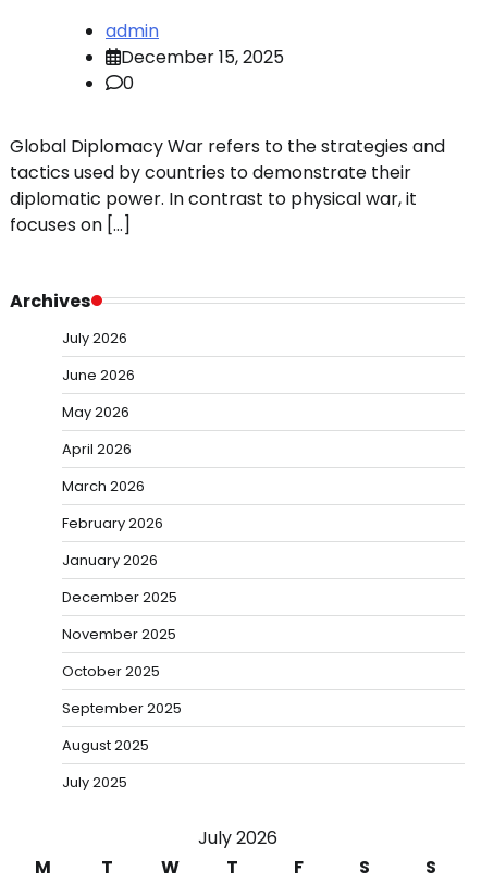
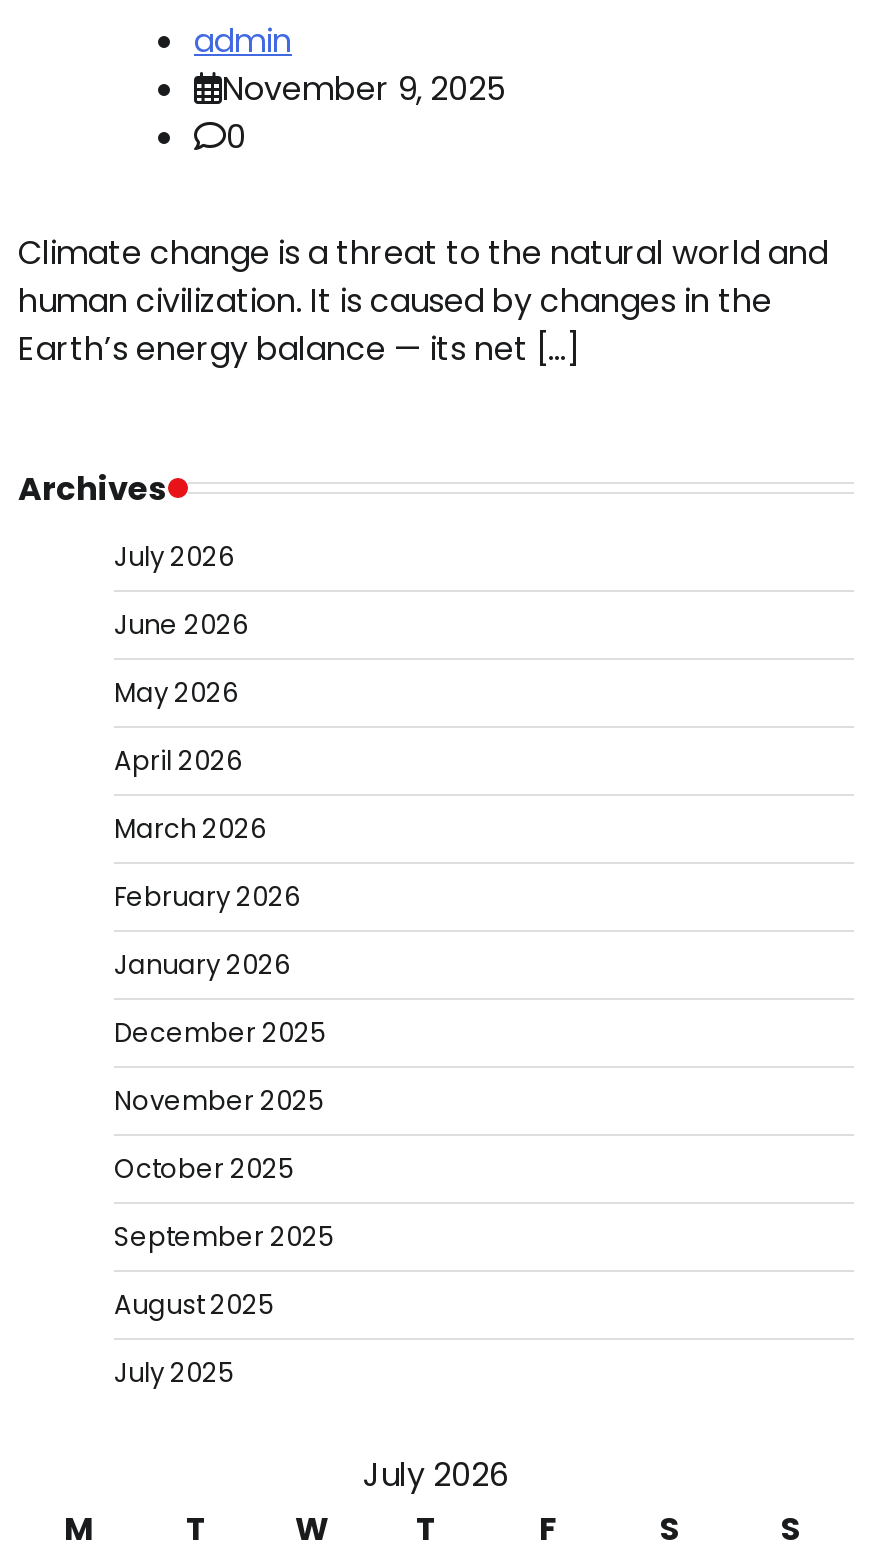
[121,44,284,69] December 15, 2025 -> [222,65,506,111] November 9, 2025
[10,133,445,237] Global Diplomacy War refers to the strategies and | tactics used by countries to demonstrate their | diplomatic power. In contrast to physical war, it | focuses on […] -> [18,229,828,371] Climate change is a threat to the natural world and | human civilization. It is caused by changes in the | Earth’s energy balance — its net […]

